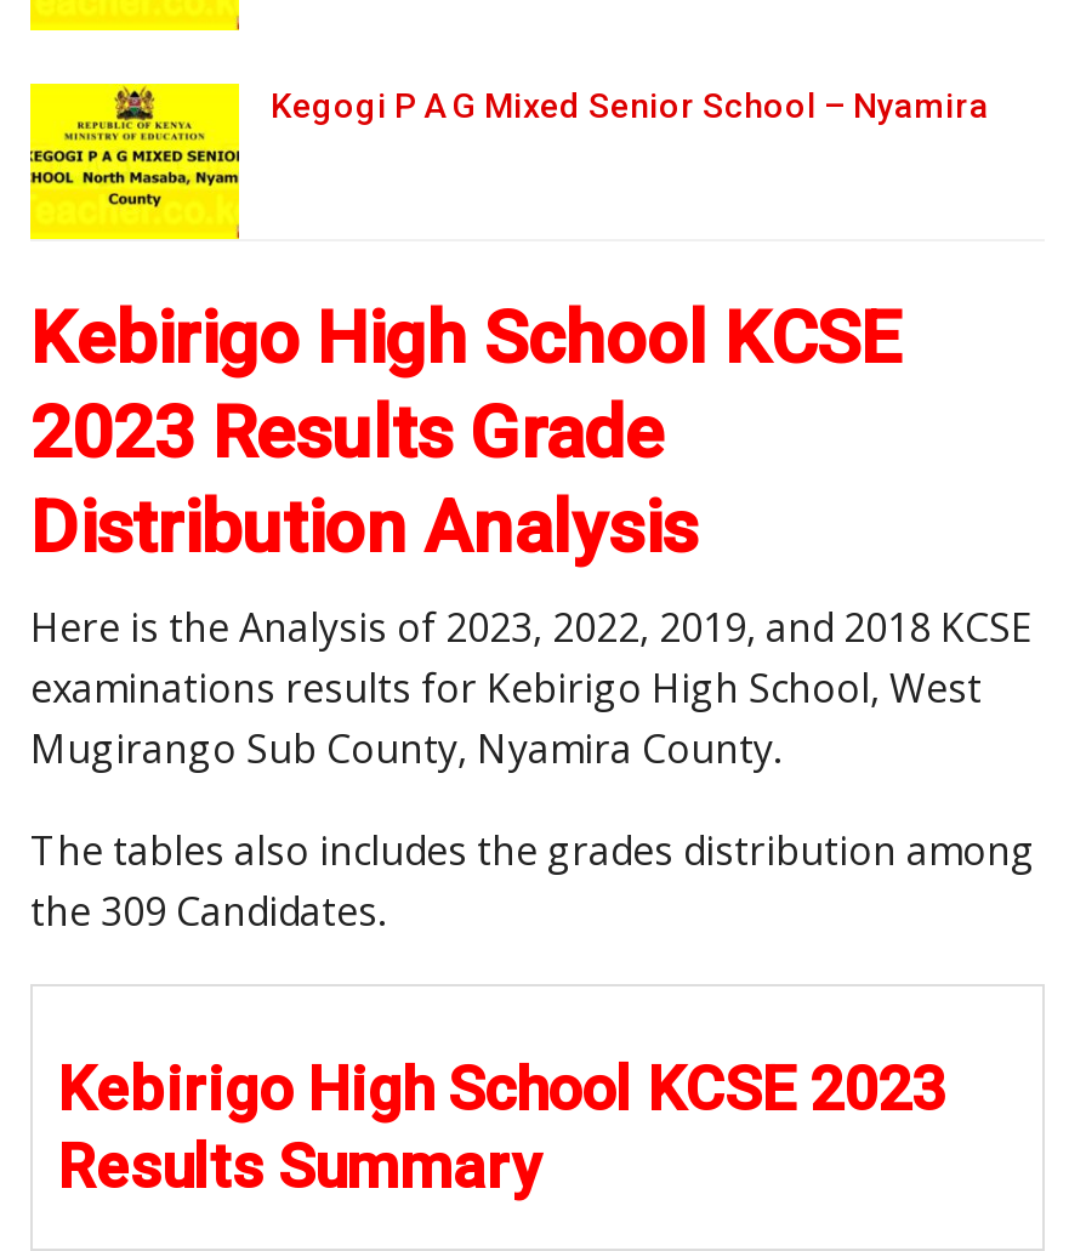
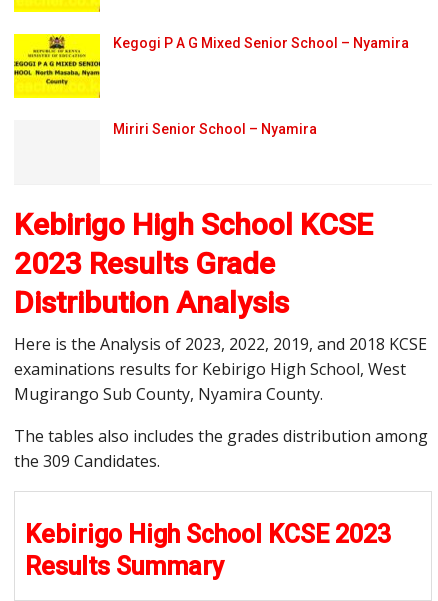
none -> [113,121,317,137] Miriri Senior School – Nyamira

